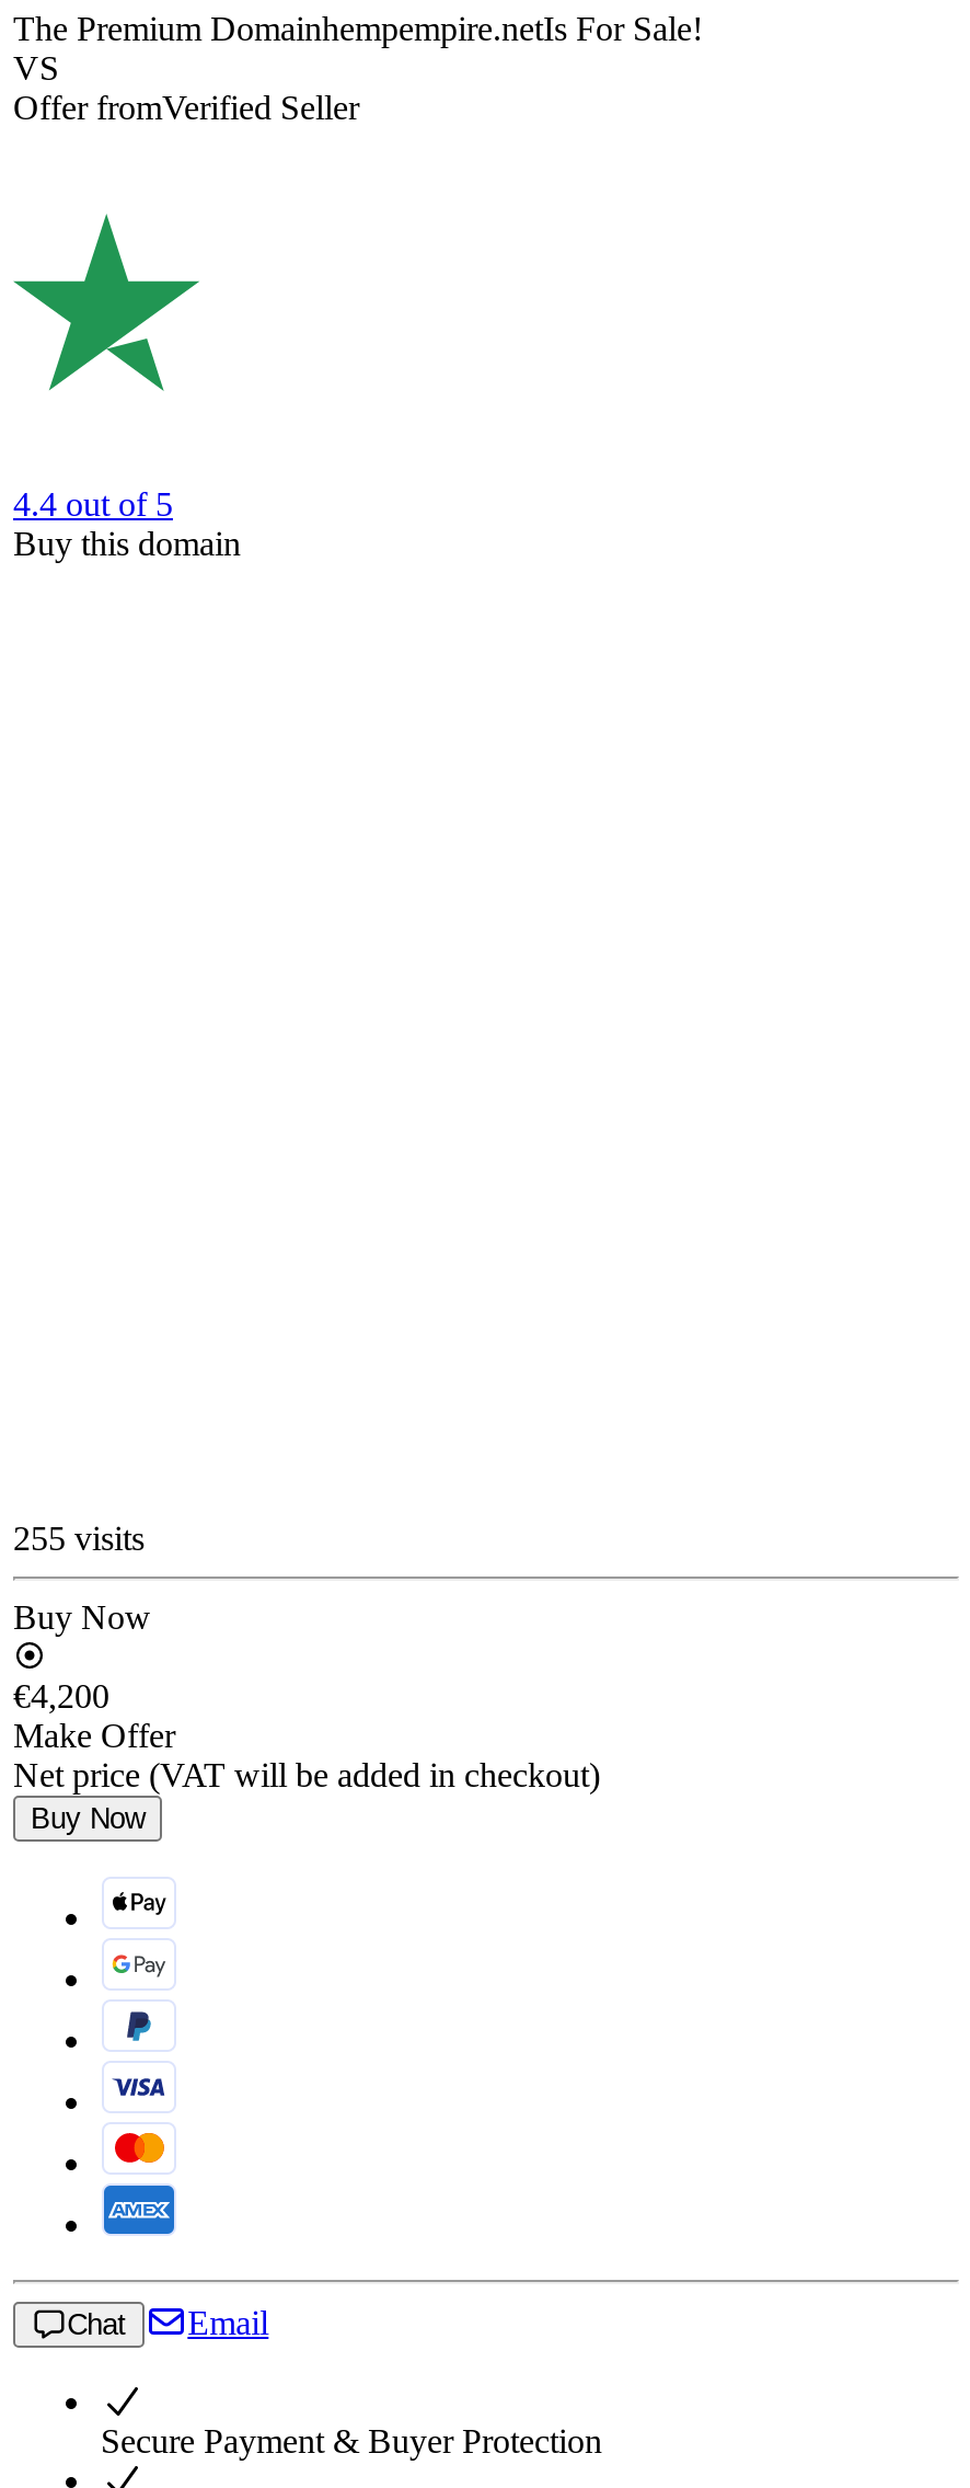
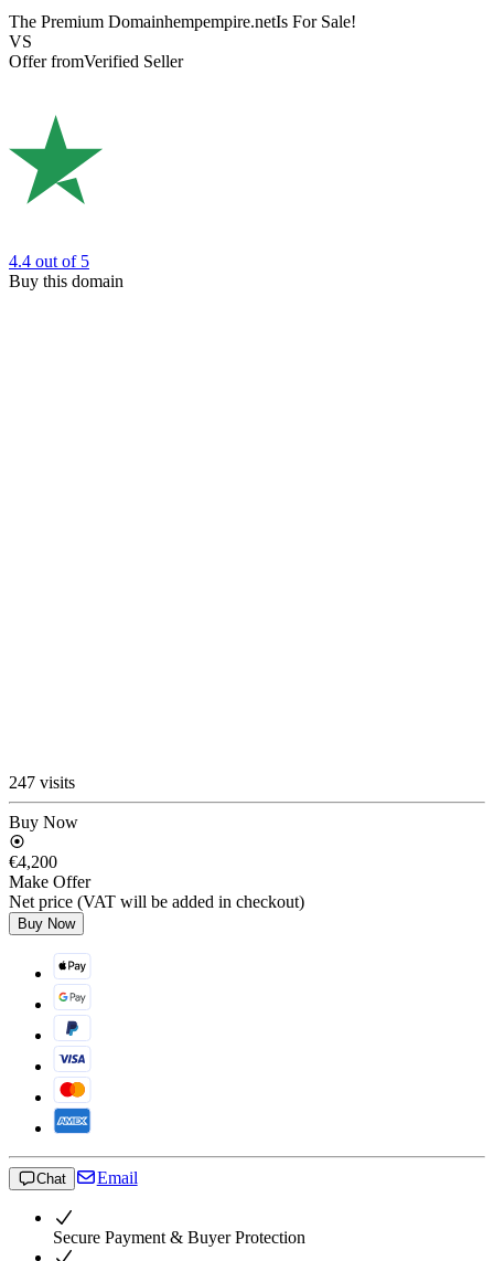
[13,1519,145,1556] 255 visits -> [9,773,75,791] 247 visits

